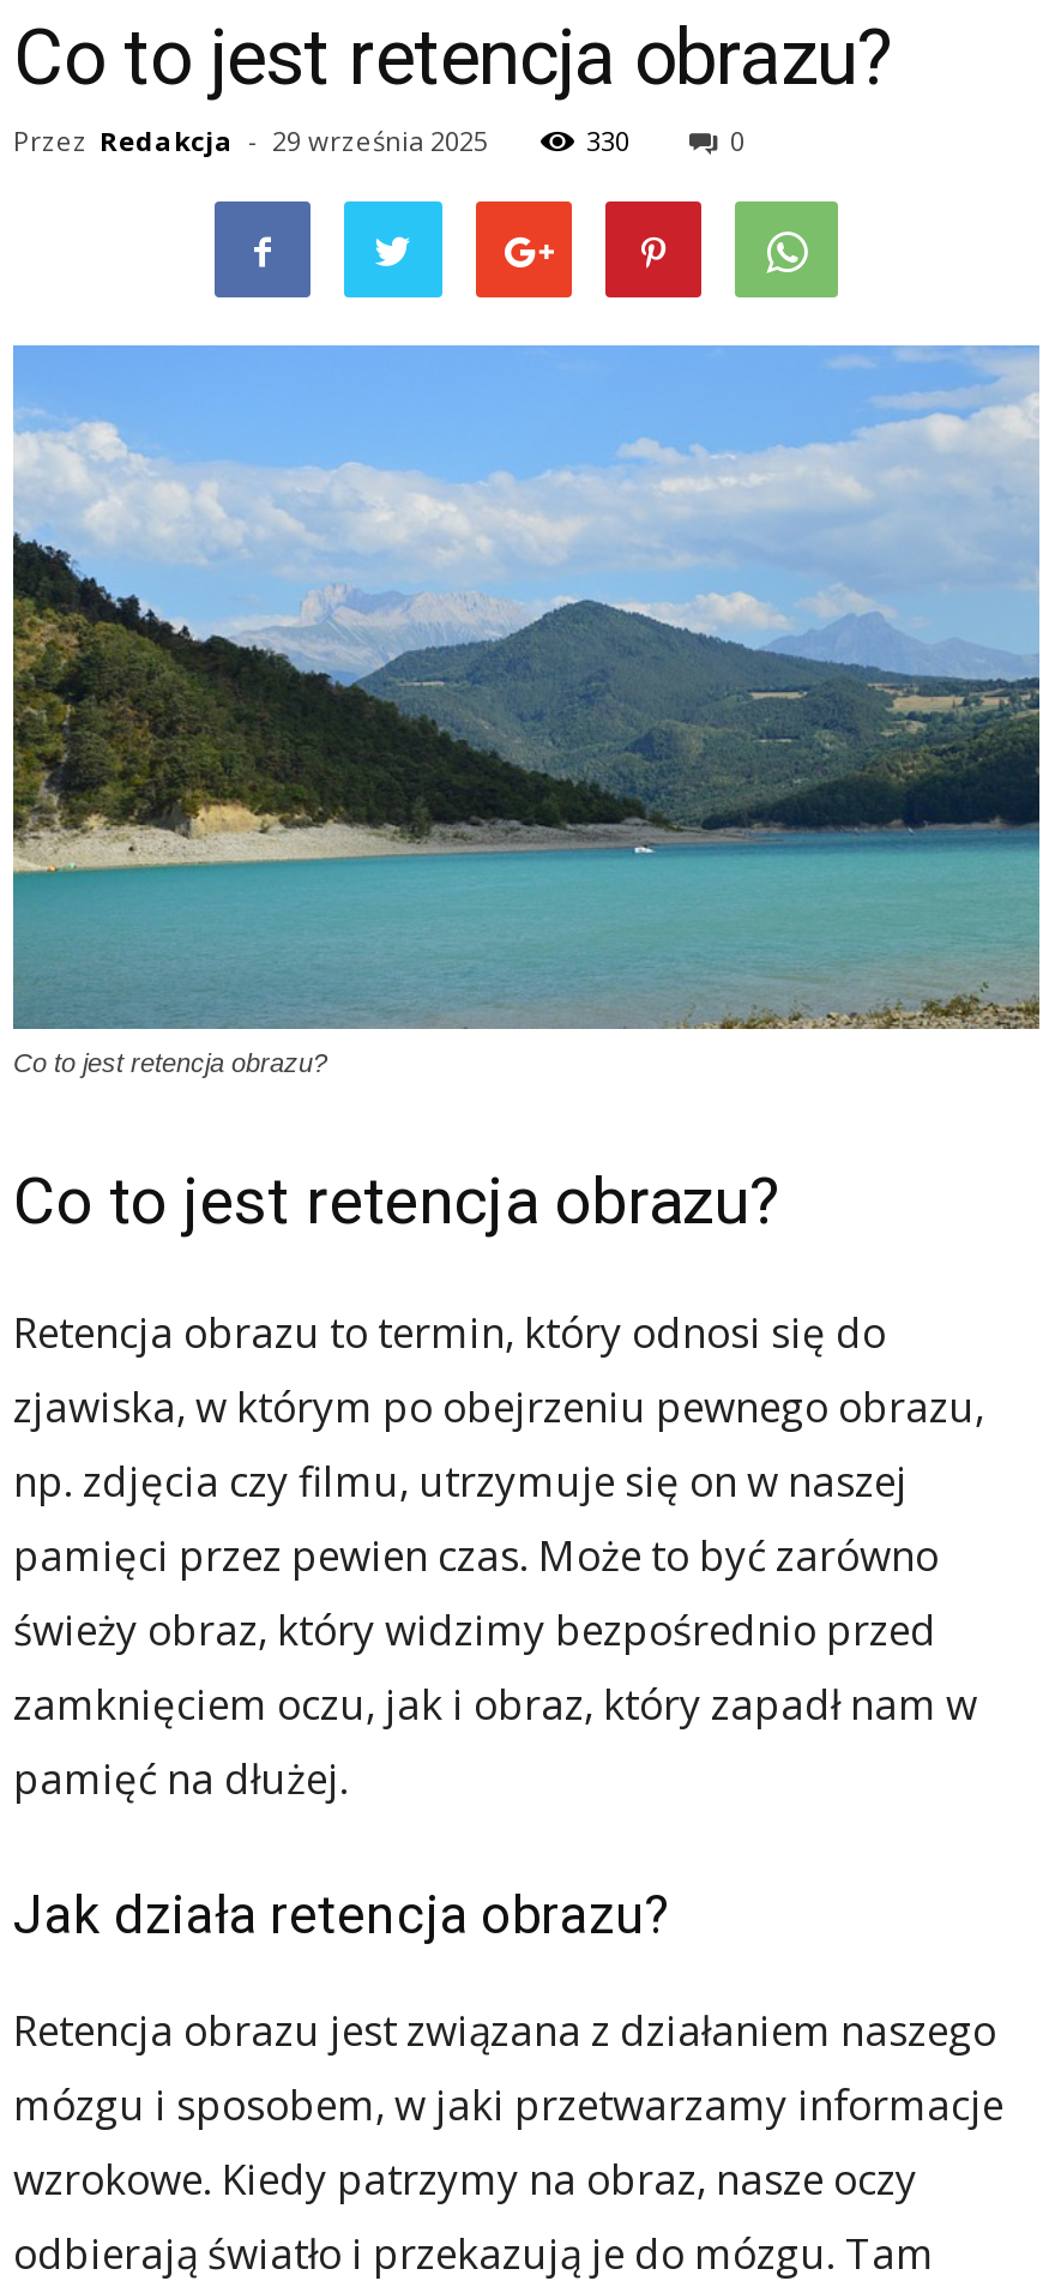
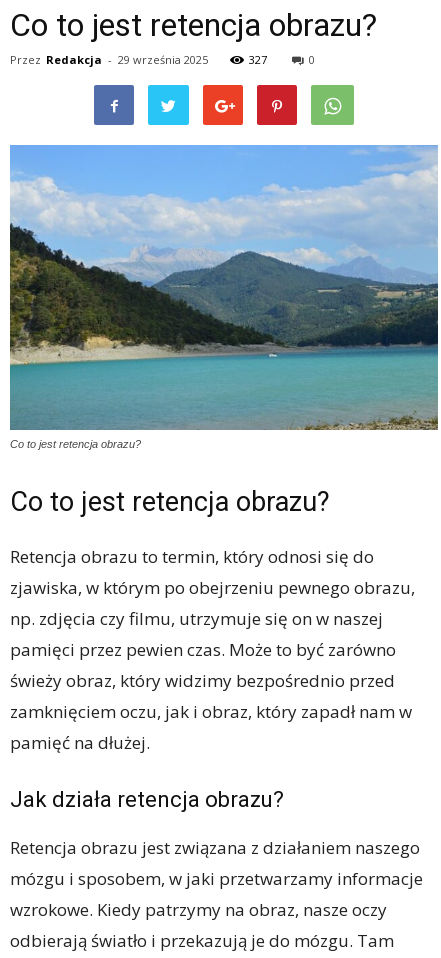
[586,122,629,158] 330 -> [249,52,267,67] 327

